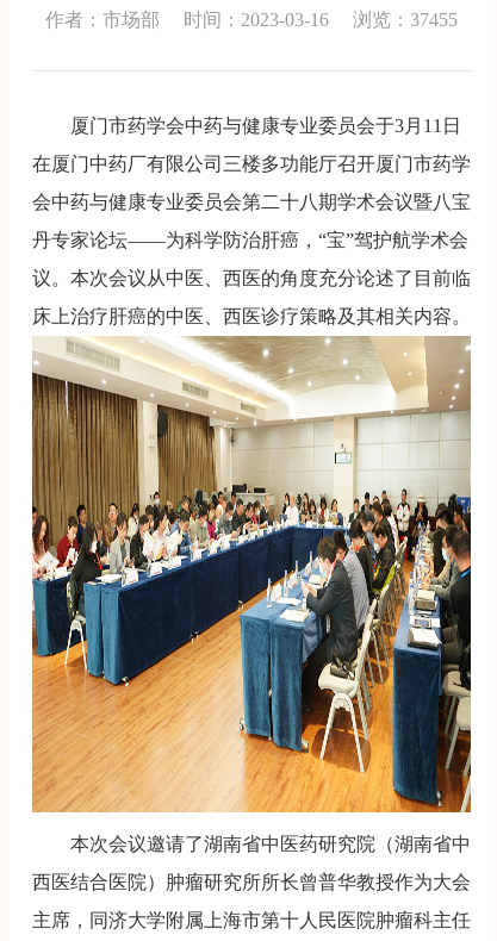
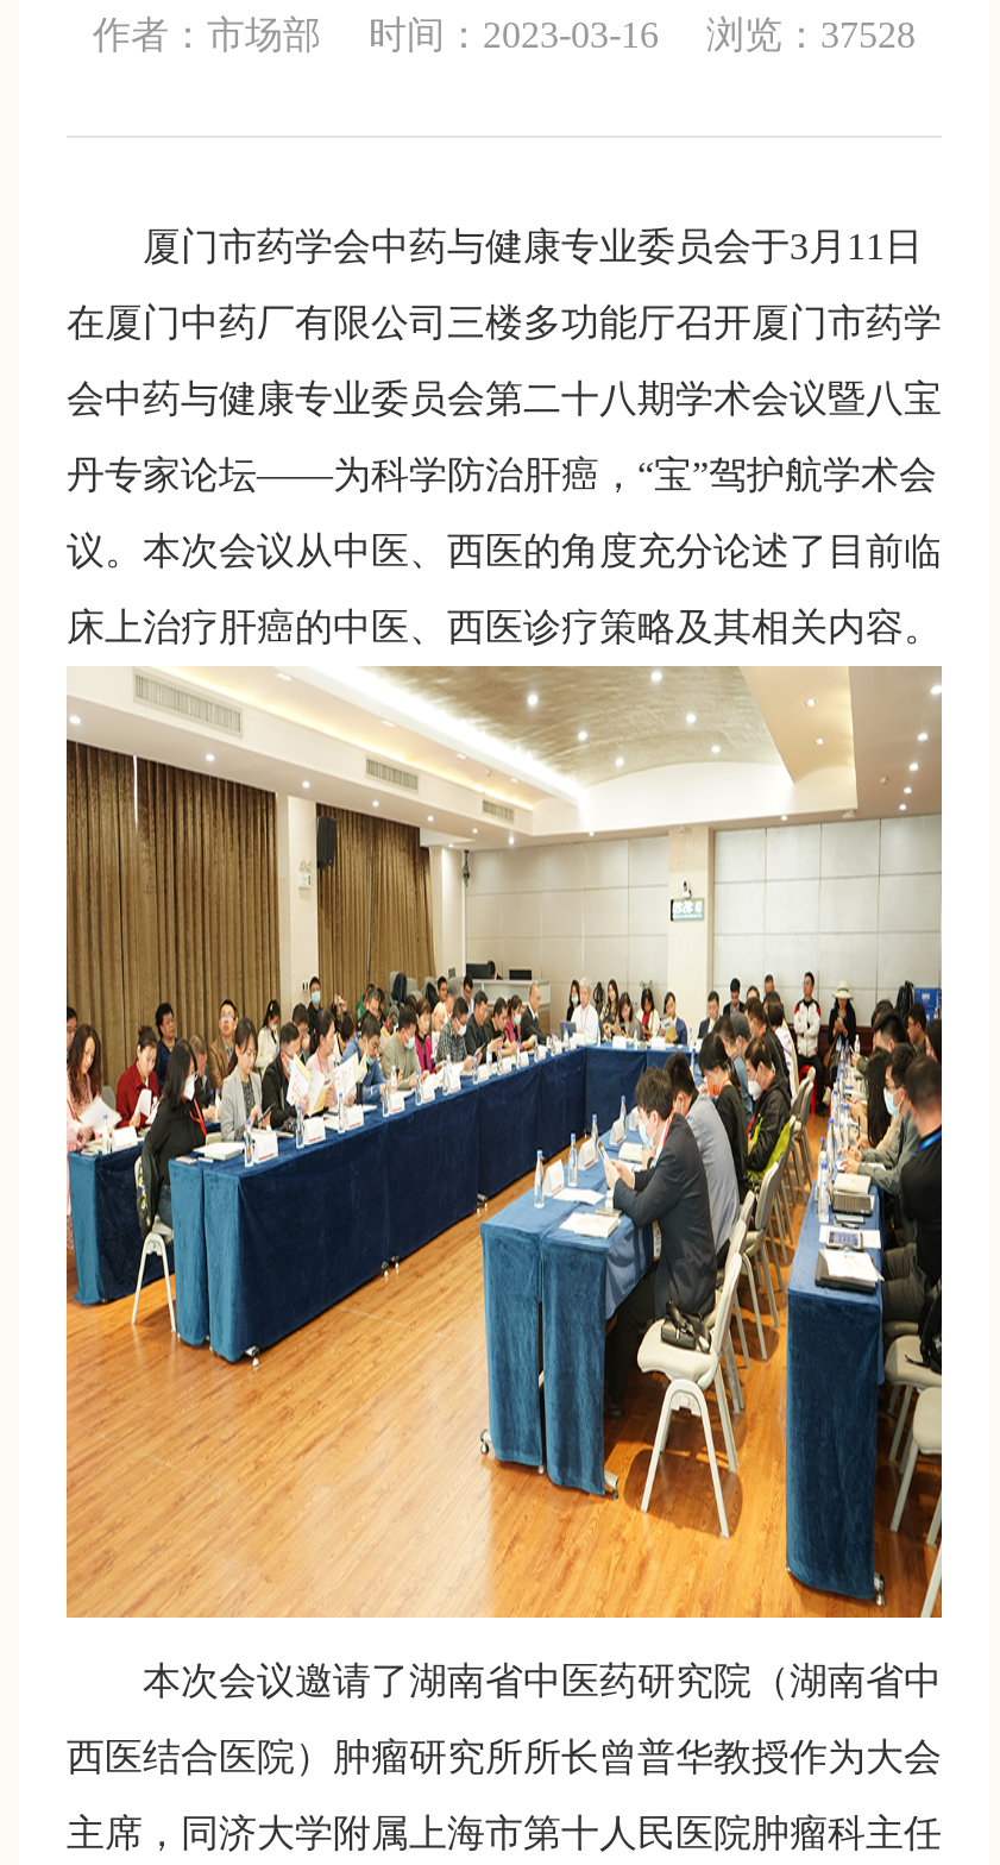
[45,10,458,30] 作者：市场部 时间：2023-03-16 浏览：37455 -> [93,15,916,55] 作者：市场部 时间：2023-03-16 浏览：37528

